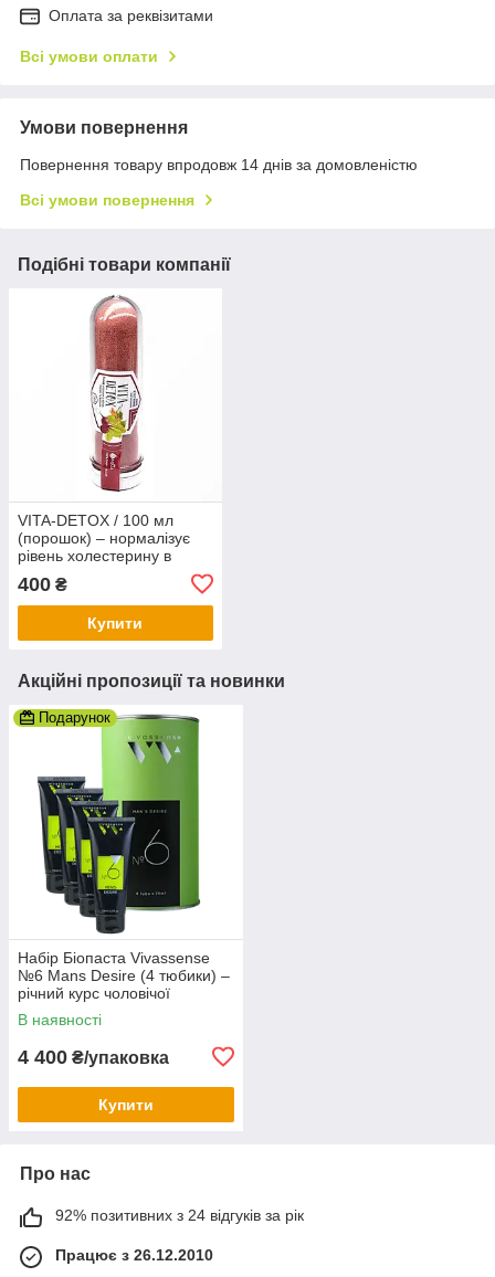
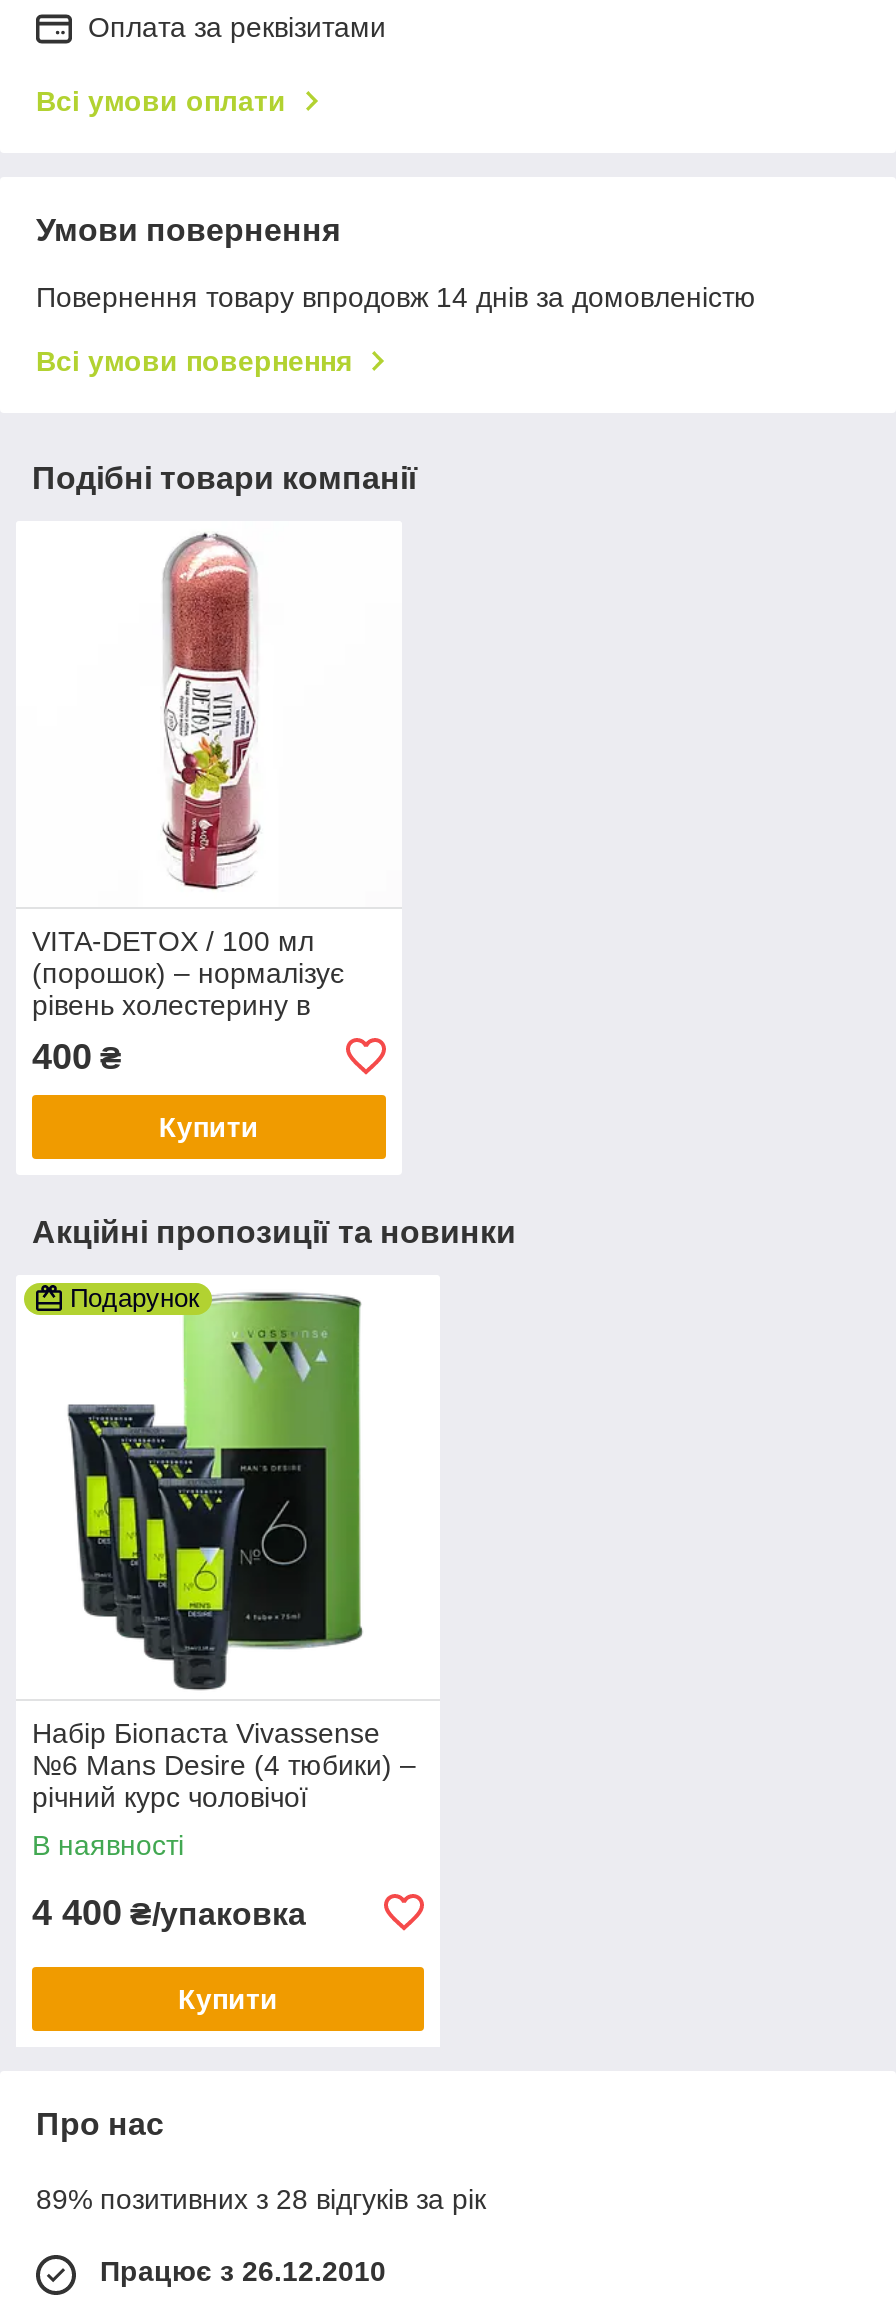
[55,1206,304,1224] 92% позитивних з 24 відгуків за рік -> [36,2183,486,2215] 89% позитивних з 28 відгуків за рік

